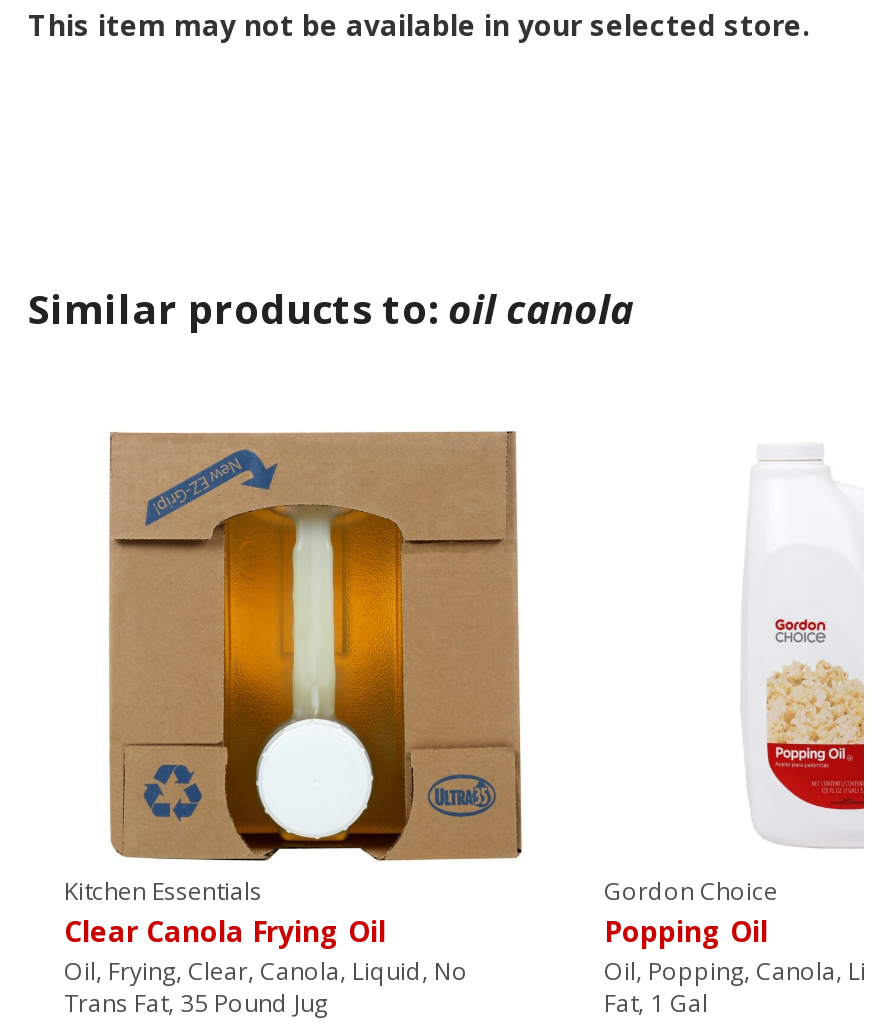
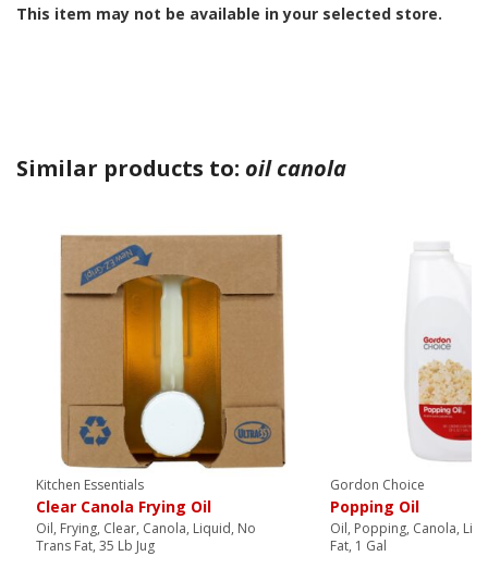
[64,986,328,1020] Trans Fat, 35 Pound Jug -> [36,536,155,555] Trans Fat, 35 Lb Jug

